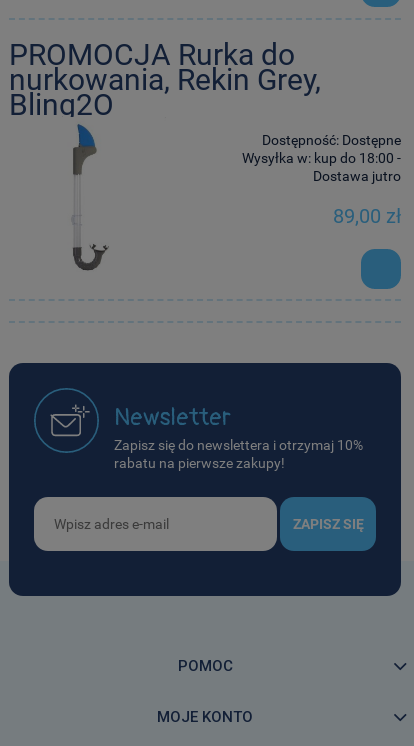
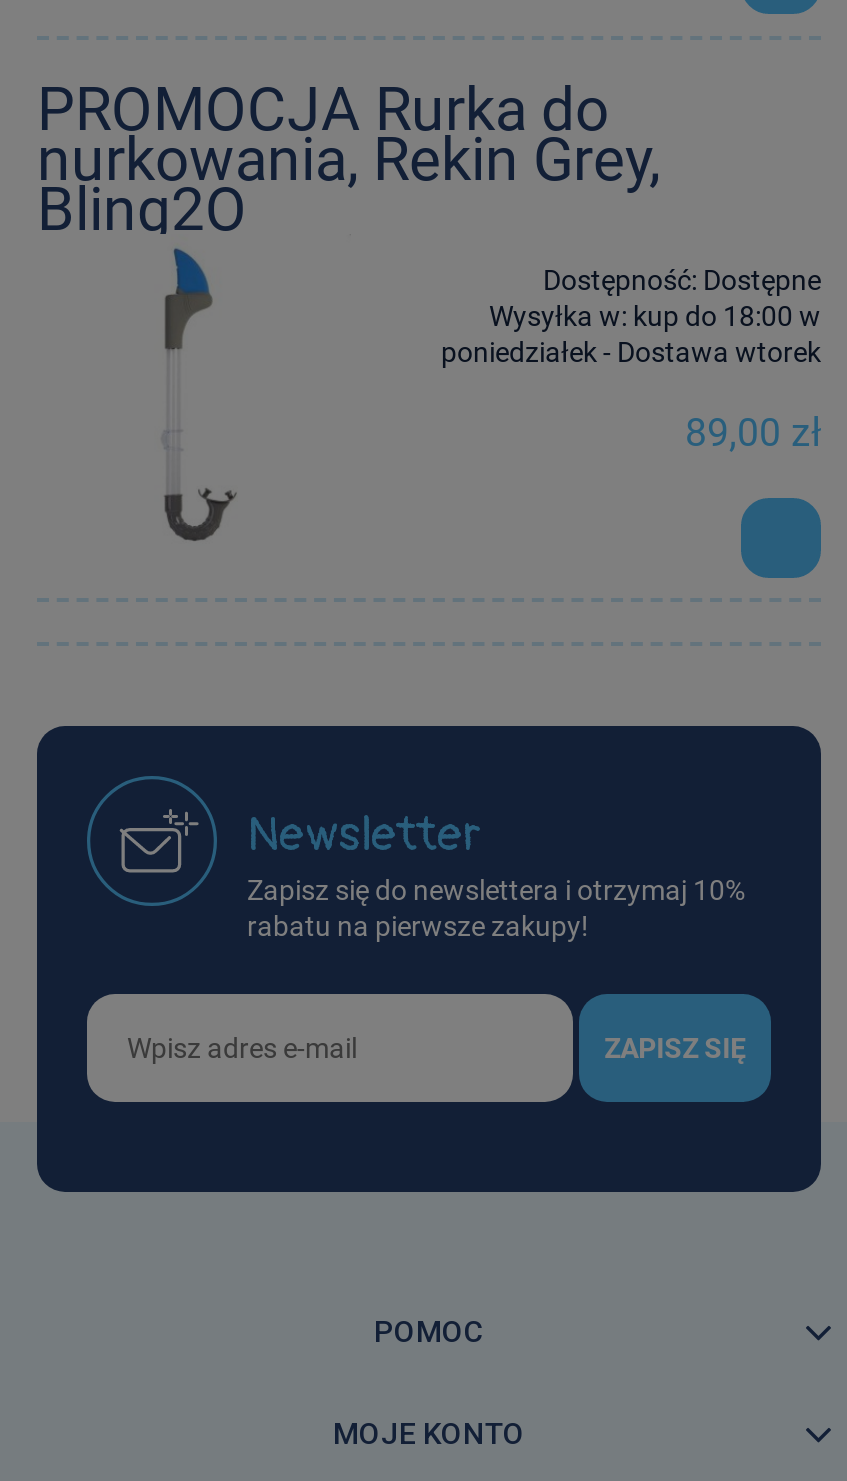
[242,150,401,184] Wysyłka w: kup do 18:00 - | Dostawa jutro -> [441,300,821,368] Wysyłka w: kup do 18:00 w | poniedziałek - Dostawa wtorek

